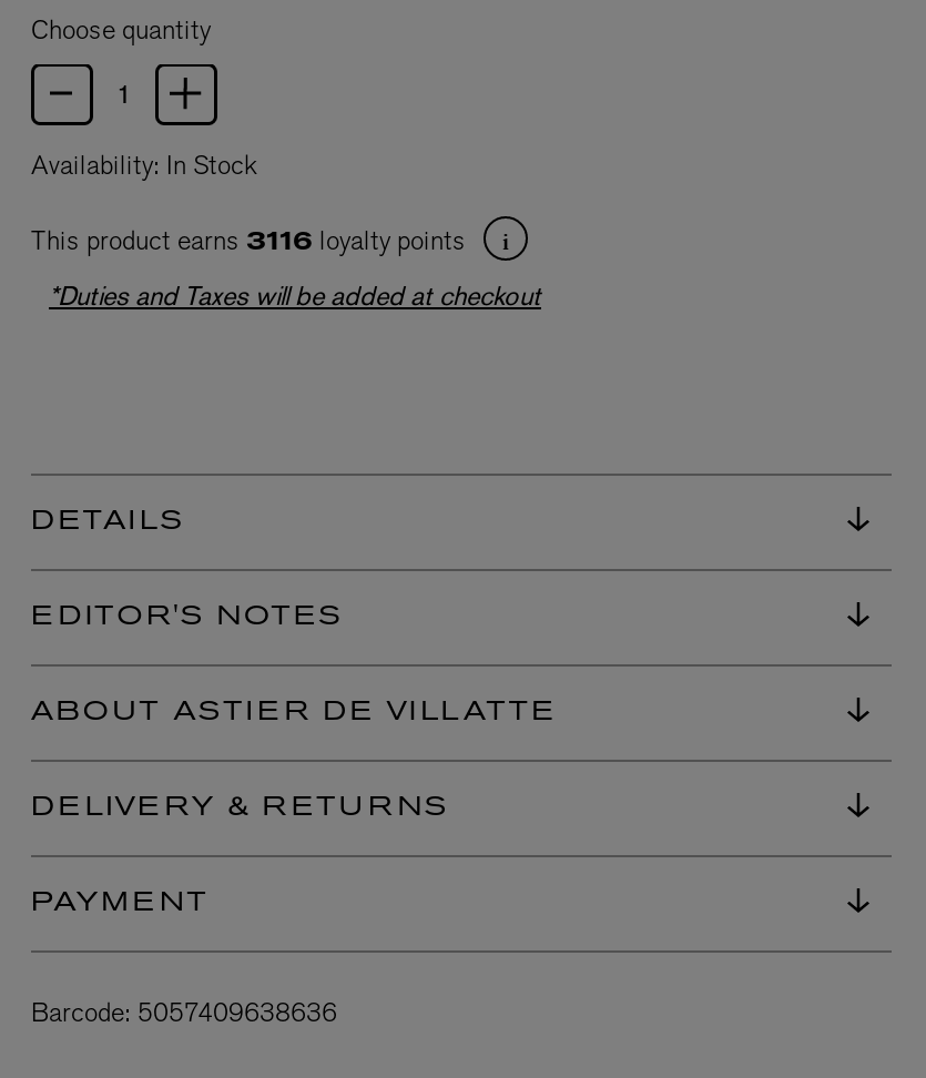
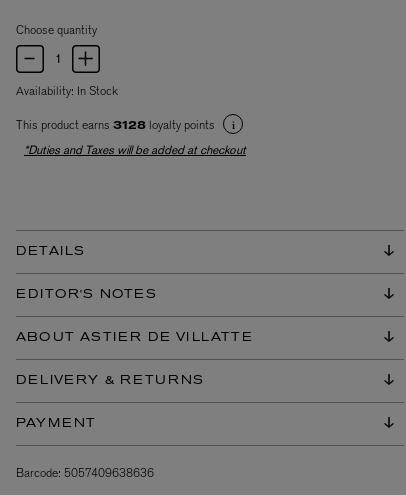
[31,224,472,259] This product earns 3116 loyalty points -> [16,117,218,133] This product earns 3128 loyalty points

